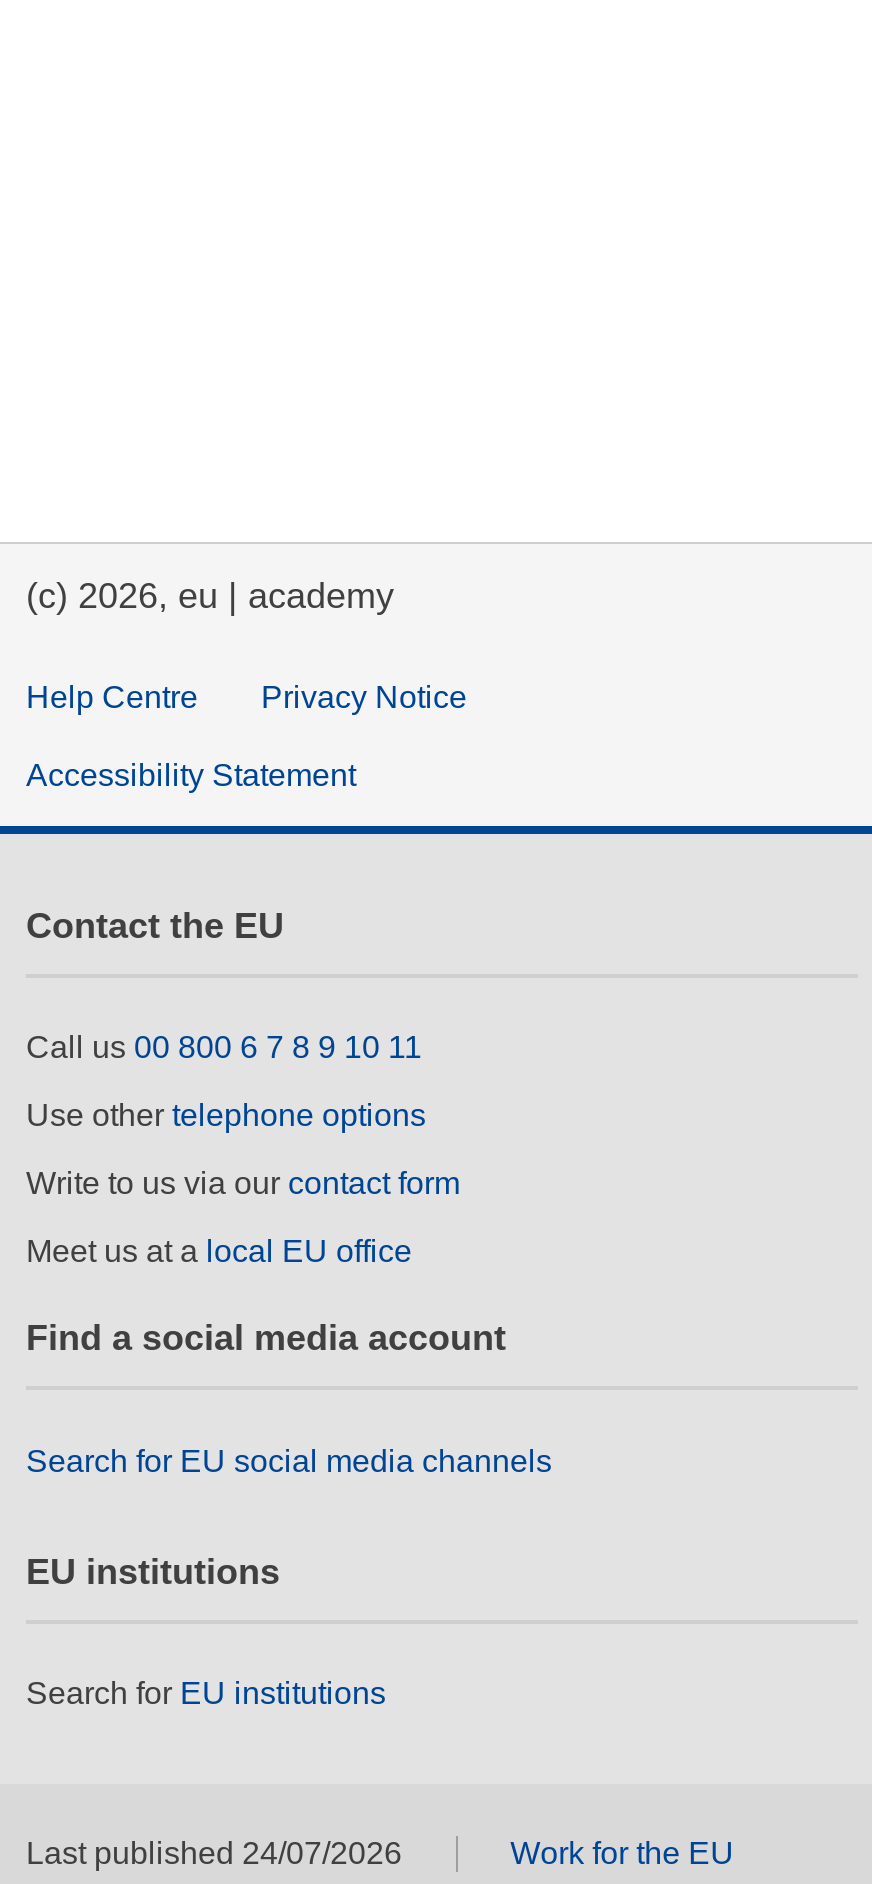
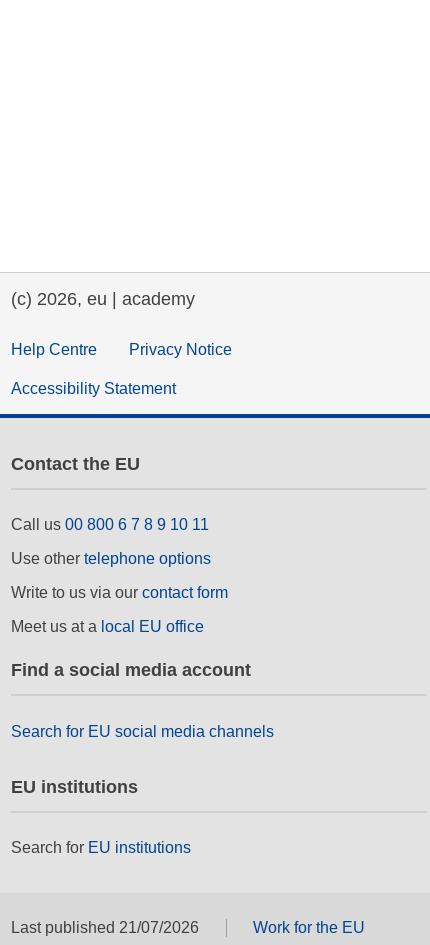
[26,1837,402,1871] Last published 24/07/2026 -> [11,919,199,936] Last published 21/07/2026

